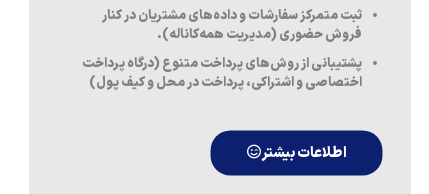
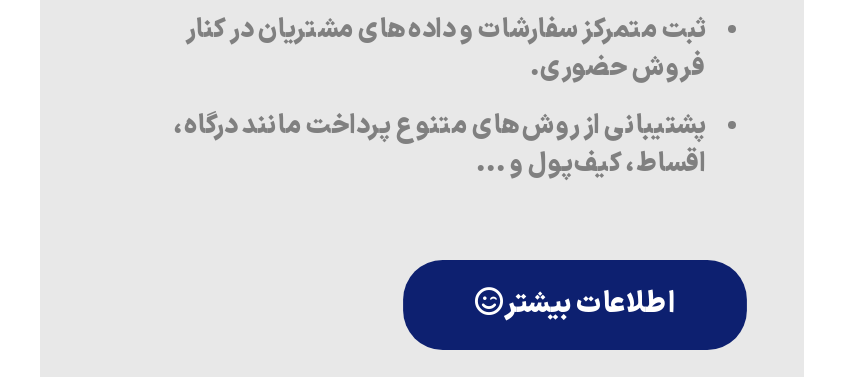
[82,25,362,93] فروش حضوری (مدیریت همه‌کاناله). | پشتیبانی از روش‌های پرداخت متنوع (درگاه پرداخت | اختصاصی و اشتراکی، پرداخت در محل و کیف پول) -> [174,49,706,185] فروش حضوری. | پشتیبانی از روش‌های متنوع پرداخت مانند درگاه، | اقساط، کیف‌پول و ...

